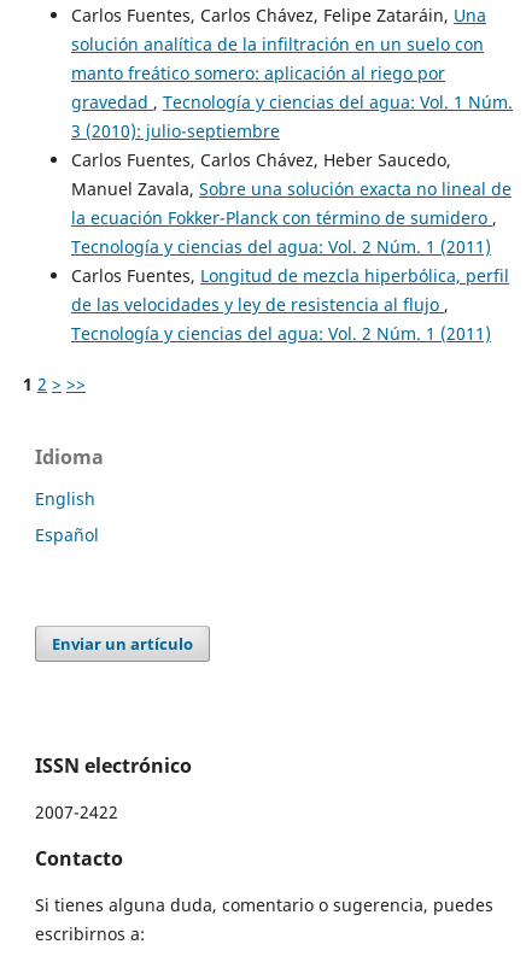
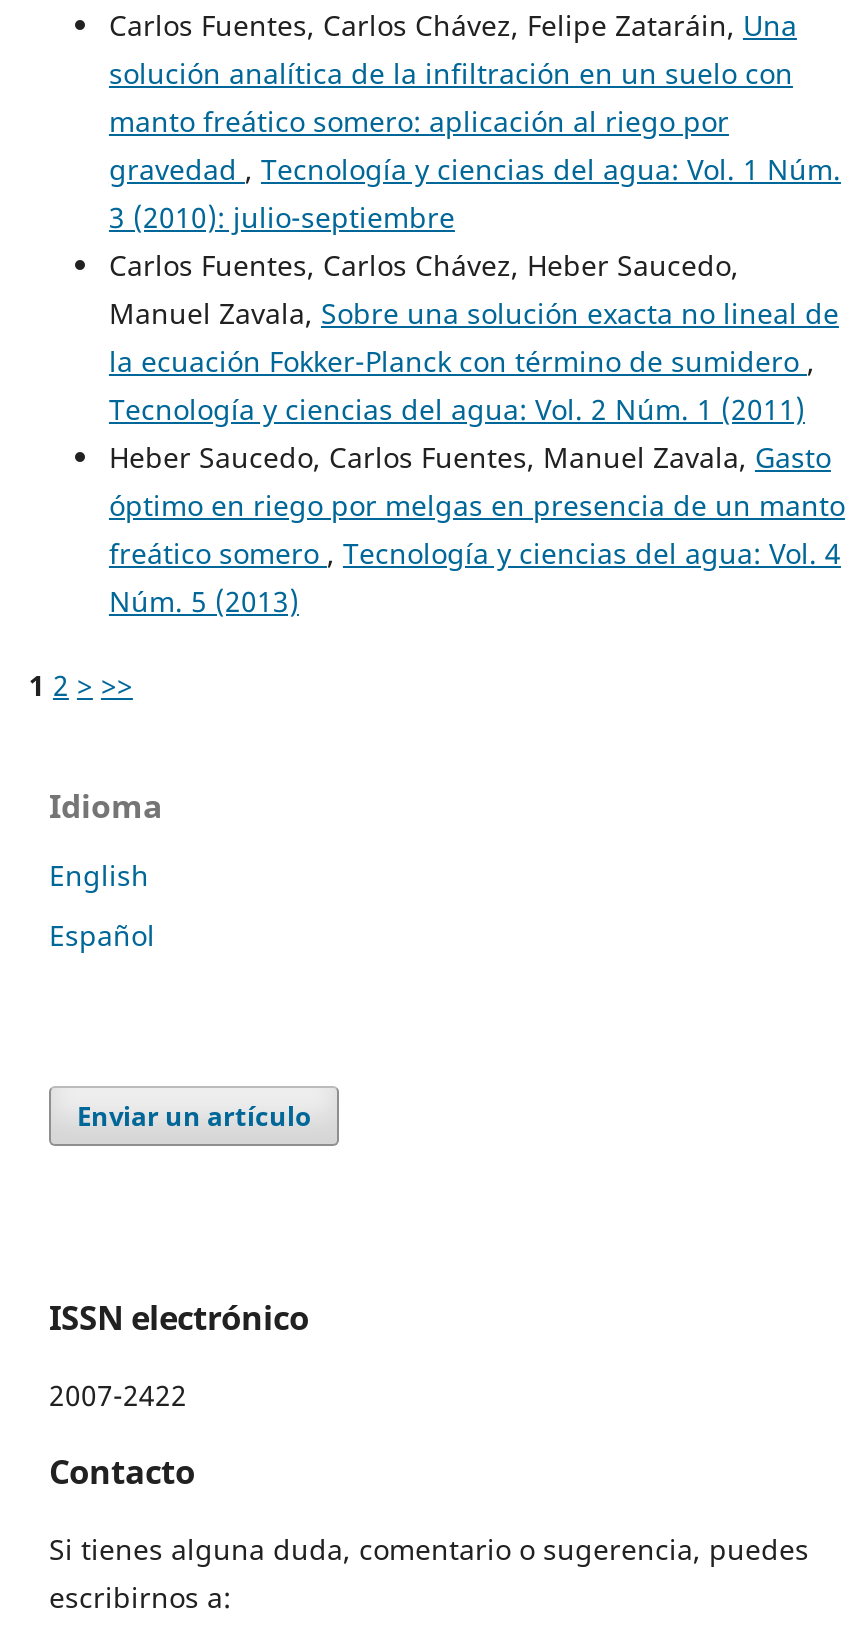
[71,264,509,345] Carlos Fuentes, Longitud de mezcla hiperbólica, perfil | de las velocidades y ley de resistencia al flujo, | Tecnología y ciencias del agua: Vol. 2 Núm. 1 (2011) -> [109,438,845,620] Heber Saucedo, Carlos Fuentes, Manuel Zavala, Gasto | óptimo en riego por melgas en presencia de un manto | freático somero, Tecnología y ciencias del agua: Vol. 4 | Núm. 5 (2013)

